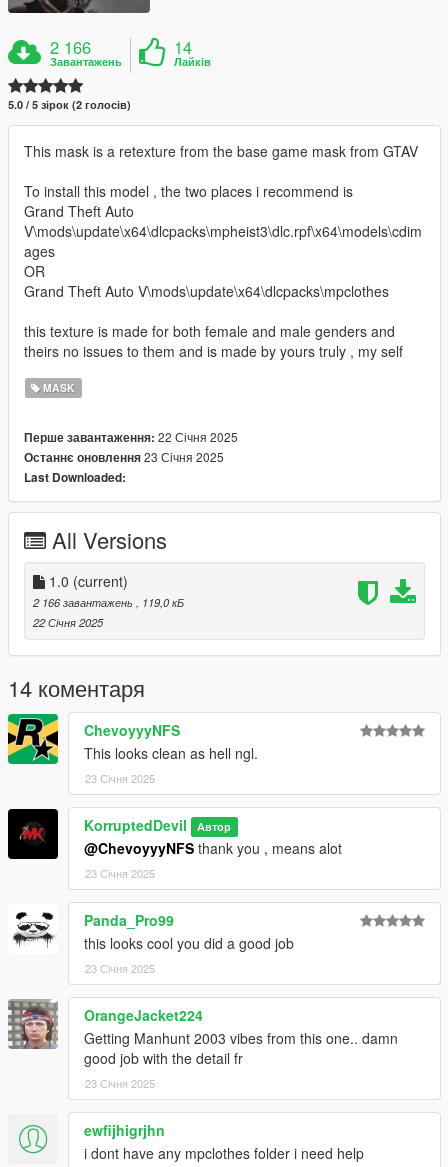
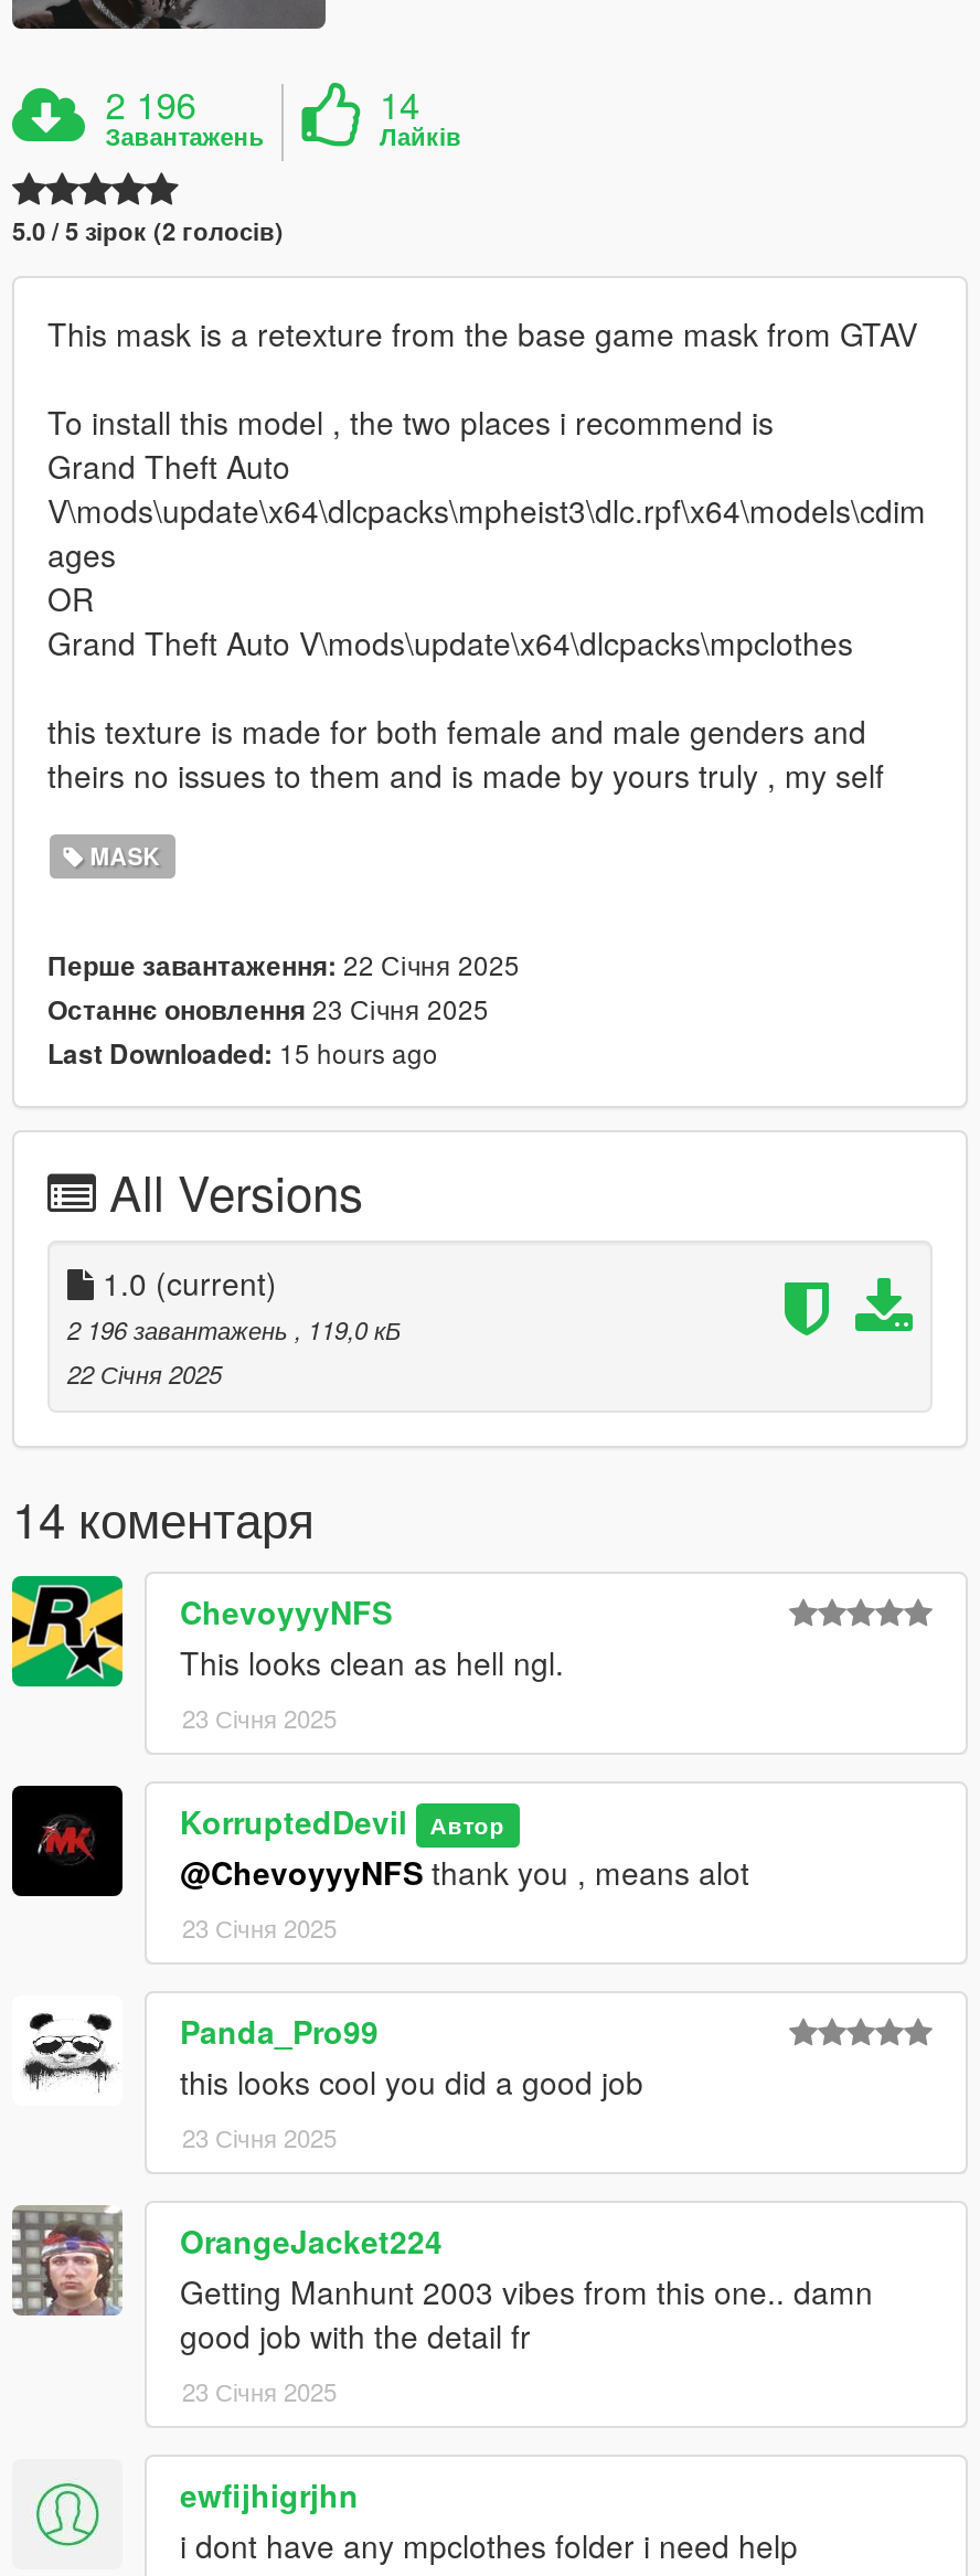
[50,35,91,59] 2 166 -> [105,77,196,130] 2 196
[24,469,126,486] Last Downloaded: -> [47,1033,438,1073] Last Downloaded: 15 hours ago
[33,594,184,610] 2 166 завантажень, 119,0 кБ -> [67,1311,401,1346] 2 196 завантажень, 119,0 кБ

